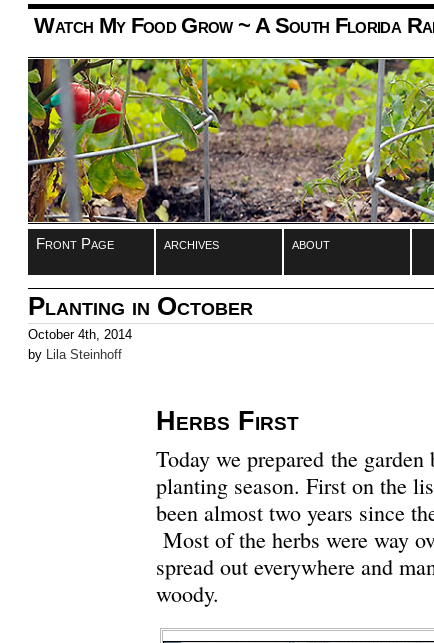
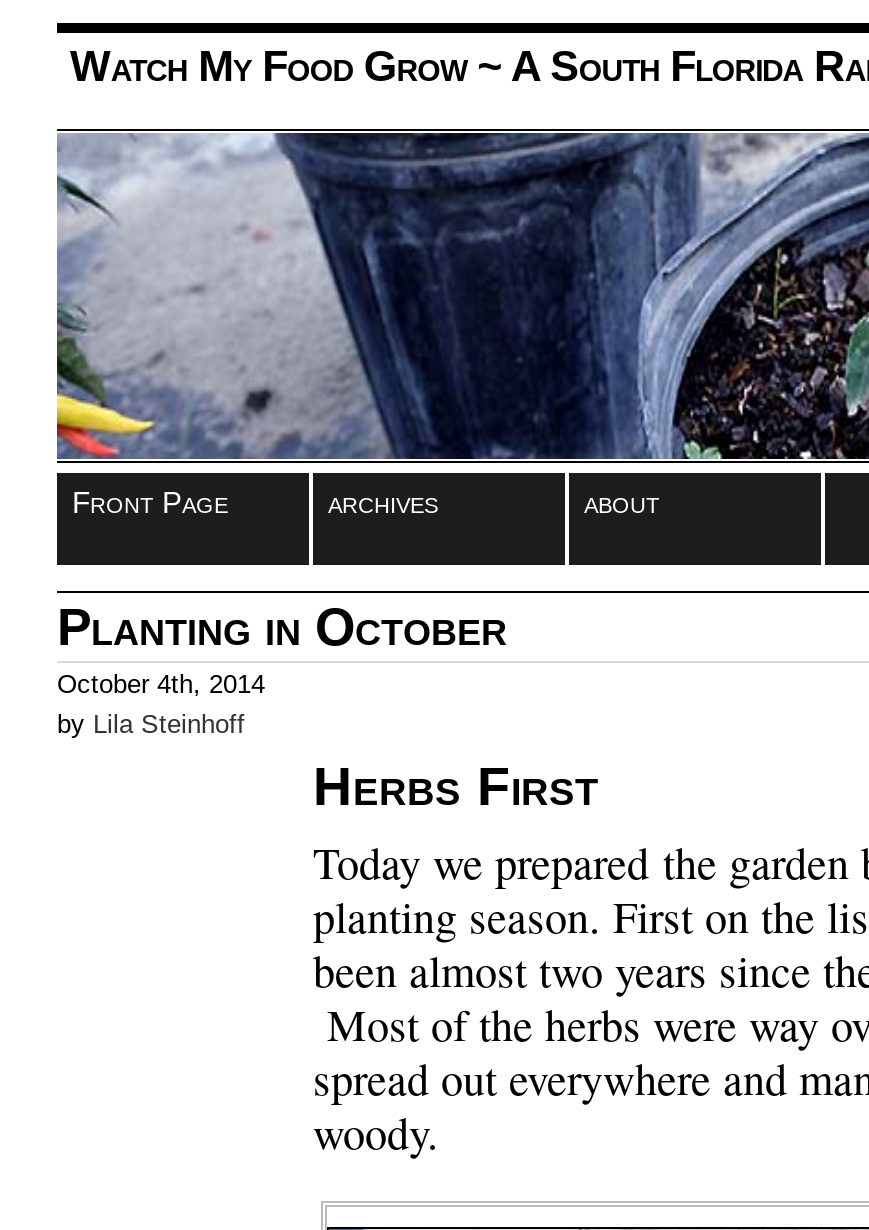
[27,58,431,223] [image] -> [55,131,863,461] [image]

